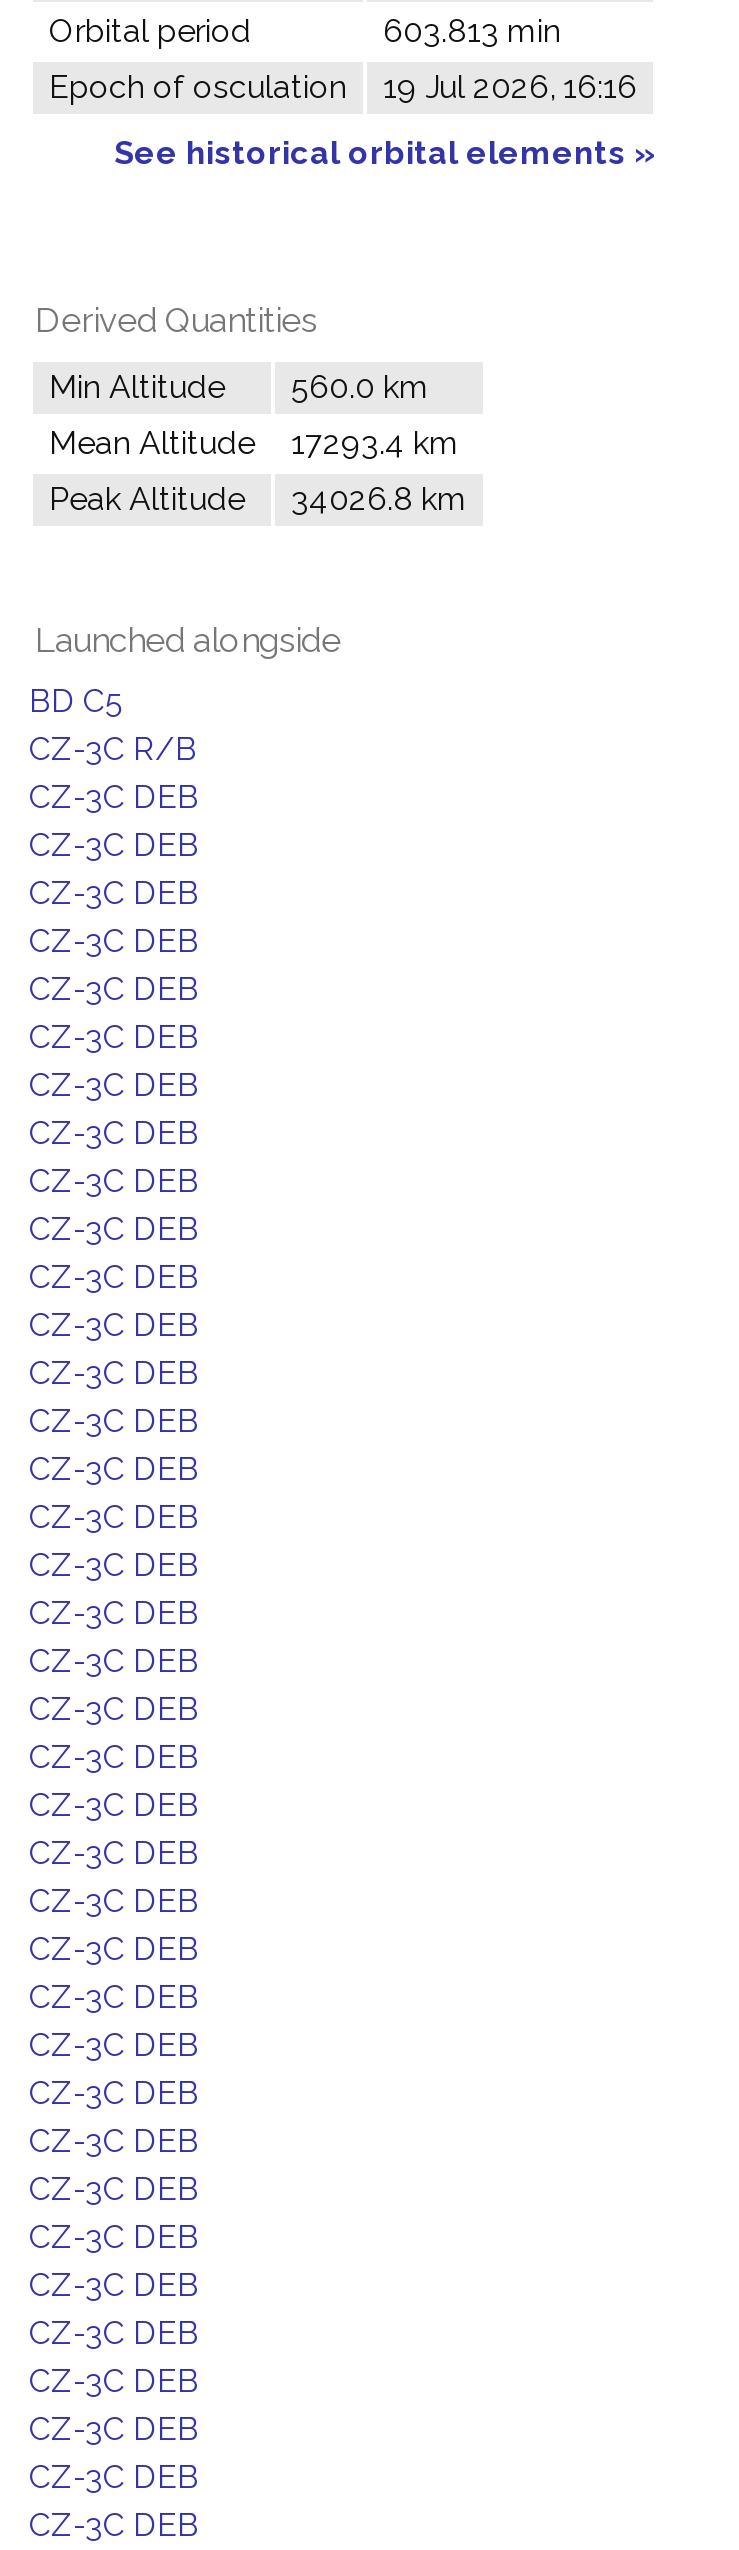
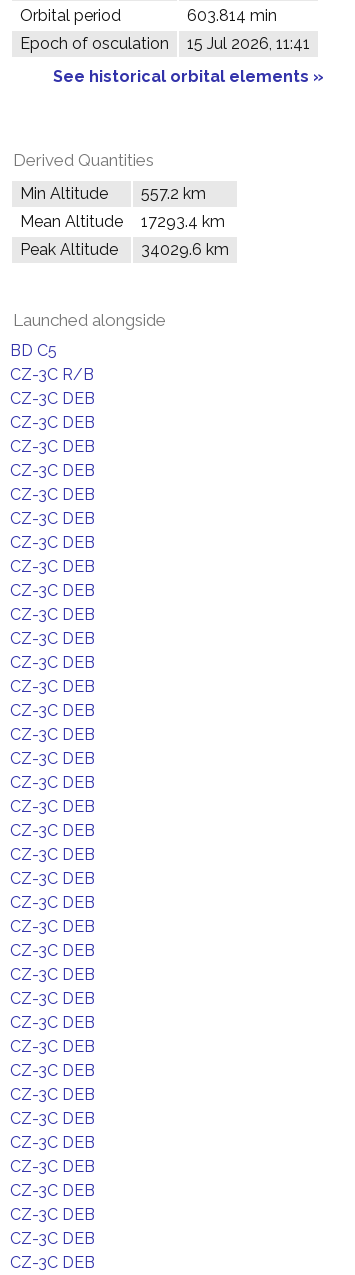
[383,12,561,50] 603.813 min -> [187,6,277,25] 603.814 min
[49,68,637,106] Epoch of osculation 19 Jul 2026, 16:16 -> [20,34,310,53] Epoch of osculation 15 Jul 2026, 11:41
[49,368,429,406] Min Altitude 560.0 km -> [20,184,206,203] Min Altitude 557.2 km
[49,480,467,518] Peak Altitude 34026.8 km -> [20,240,229,259] Peak Altitude 34029.6 km

